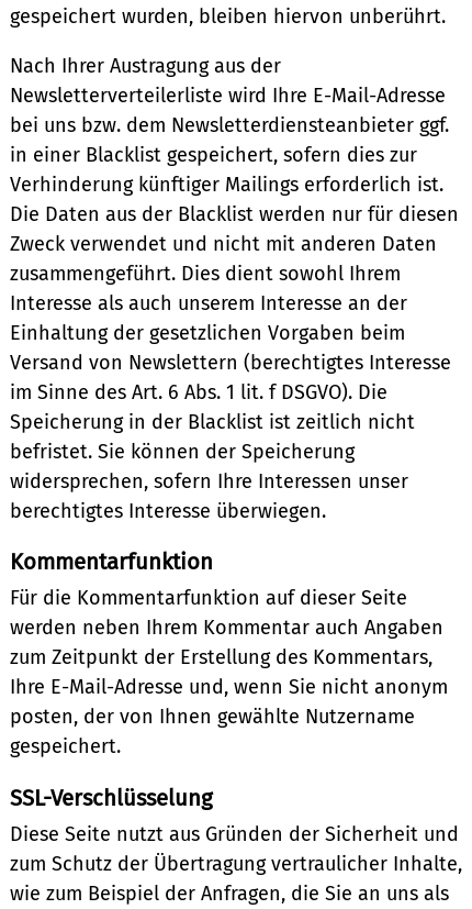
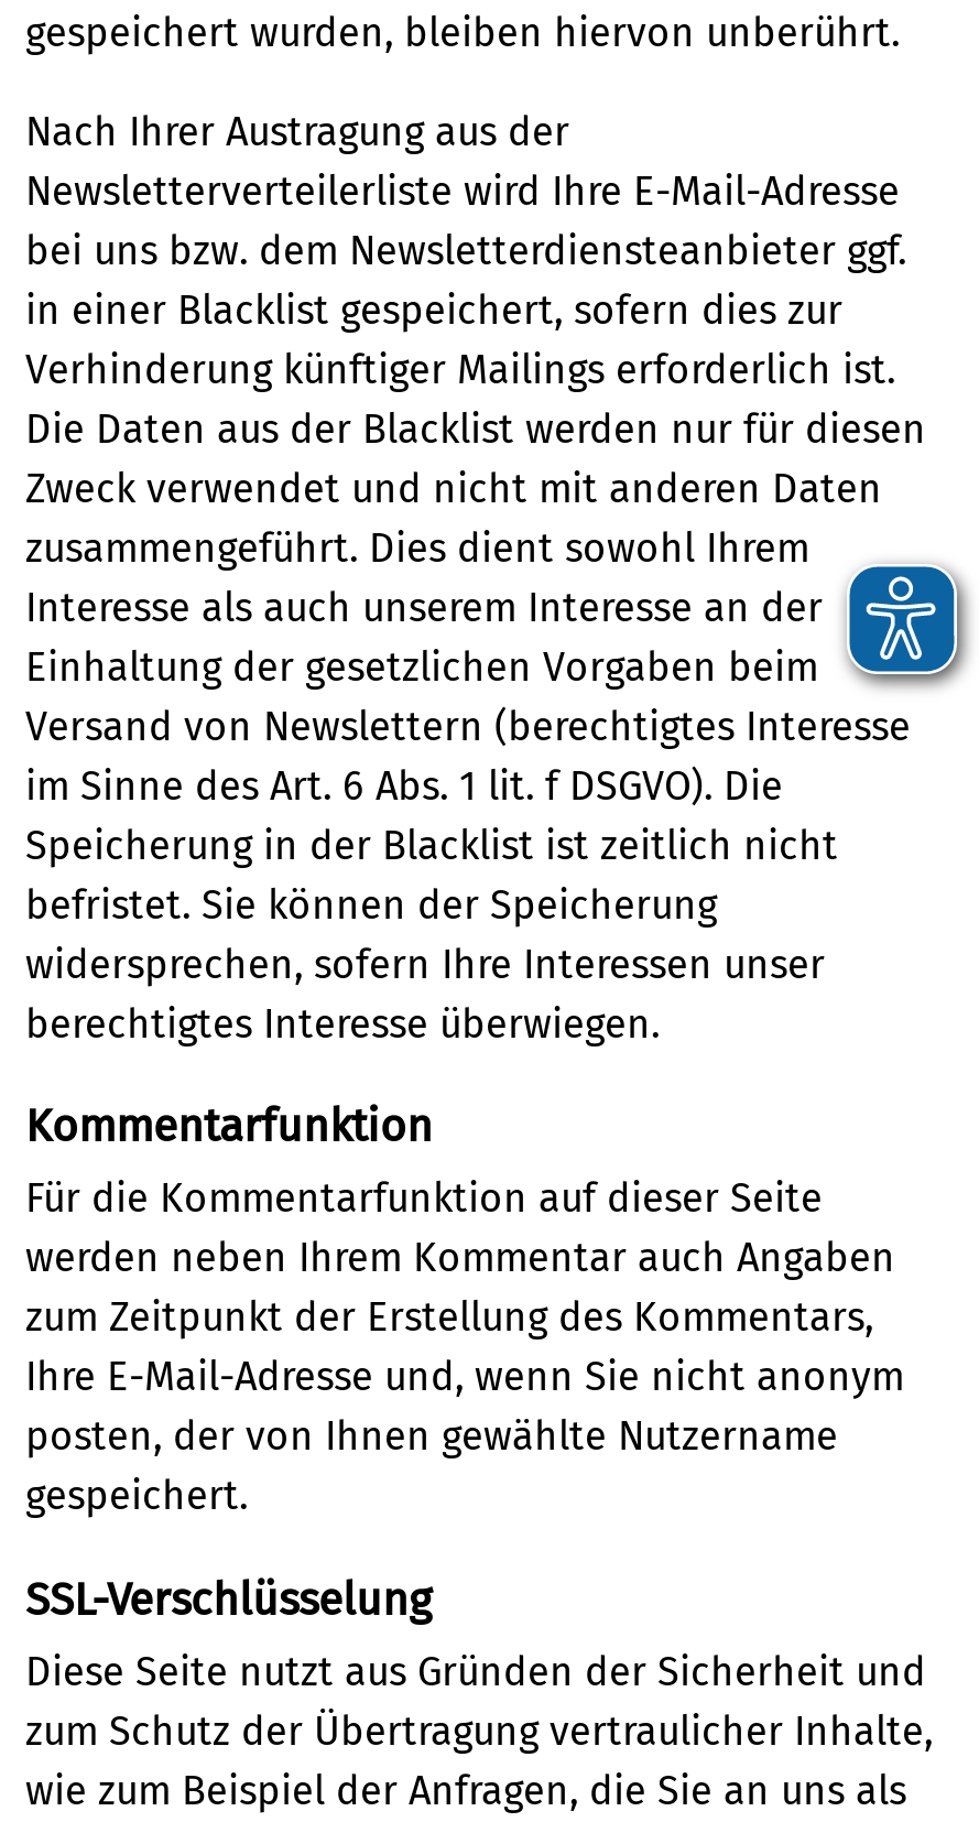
none -> [842,562,970,690] [image]

